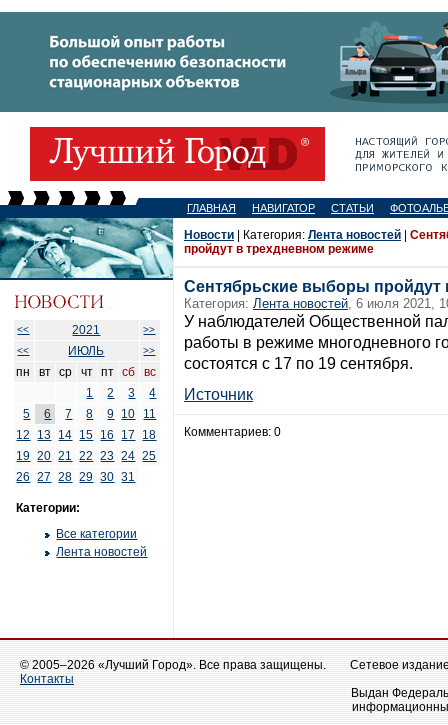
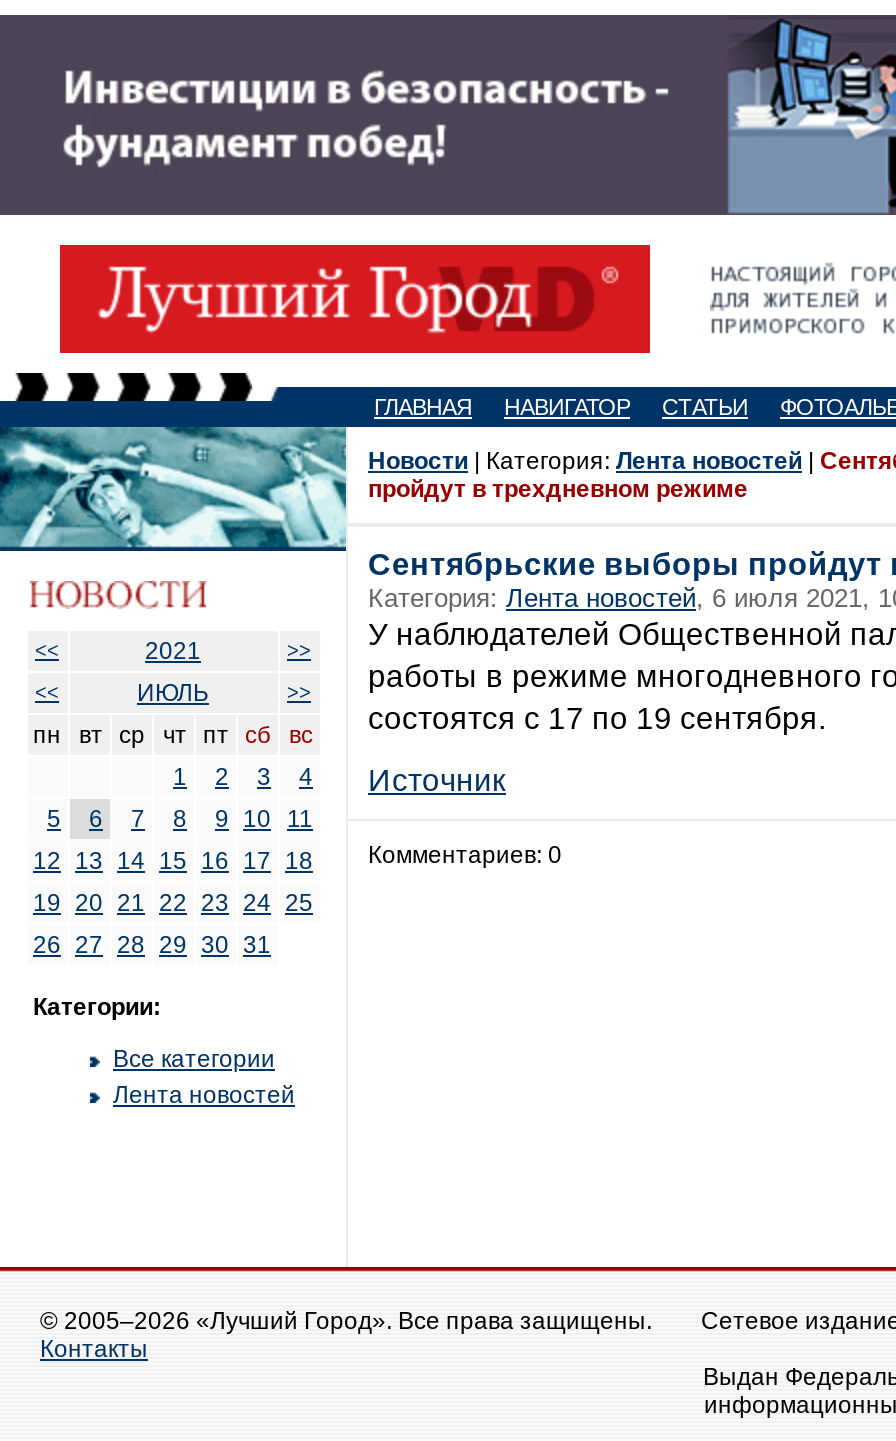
[3,12,445,112] [image] -> [6,15,890,215] [image]

